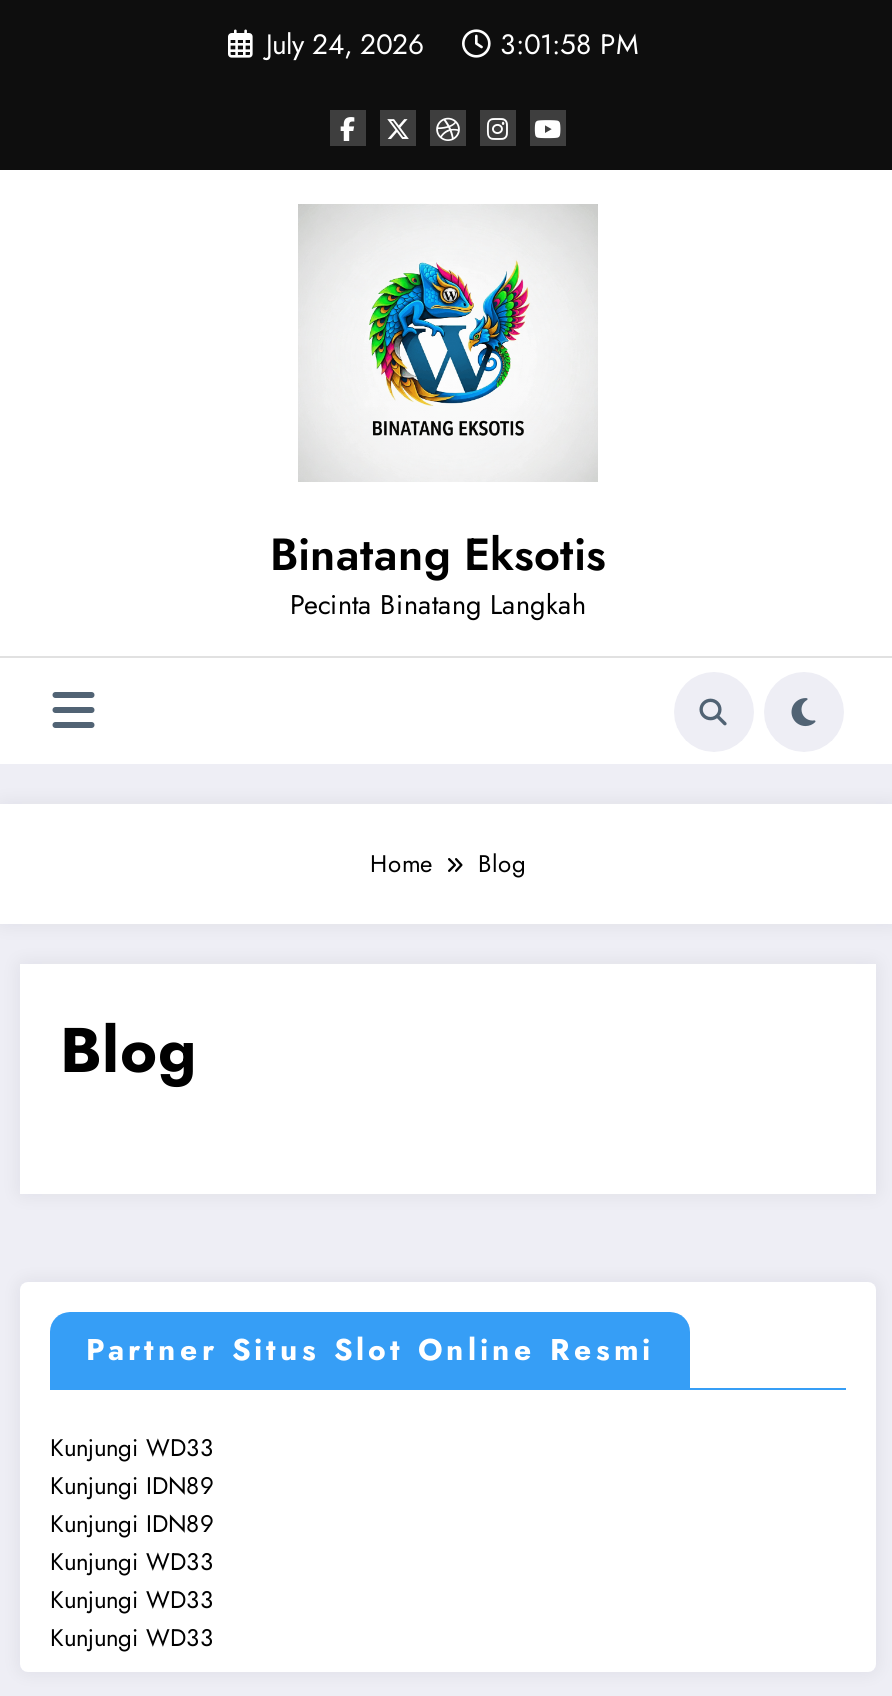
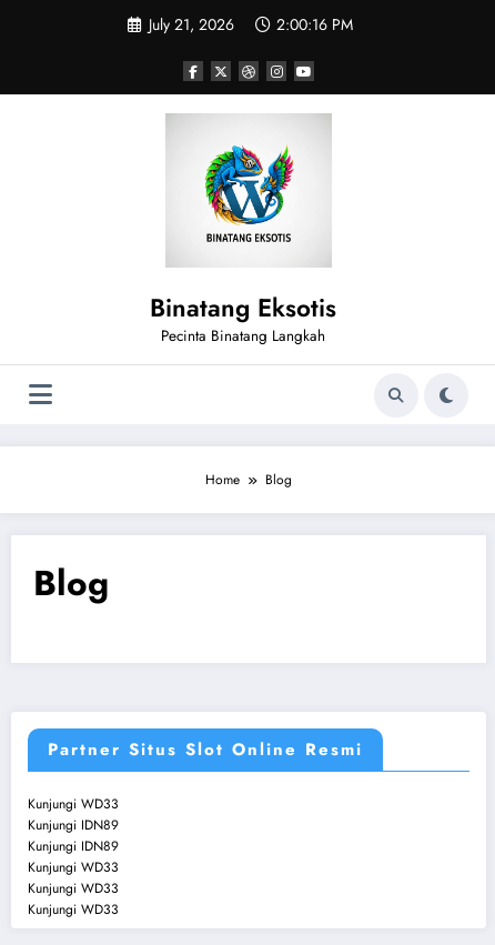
[266,24,424,64] July 24, 2026 -> [149,13,234,36] July 21, 2026
[500,24,638,64] 3:01:58 PM -> [276,13,353,36] 2:00:16 PM

